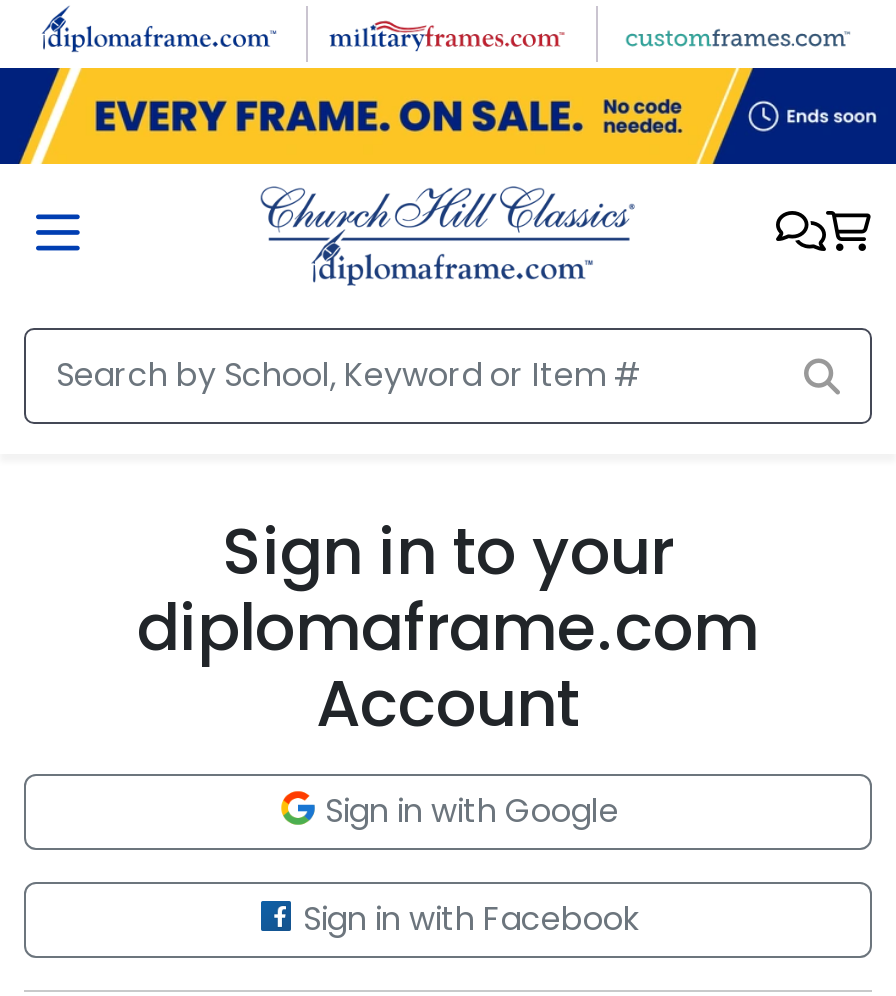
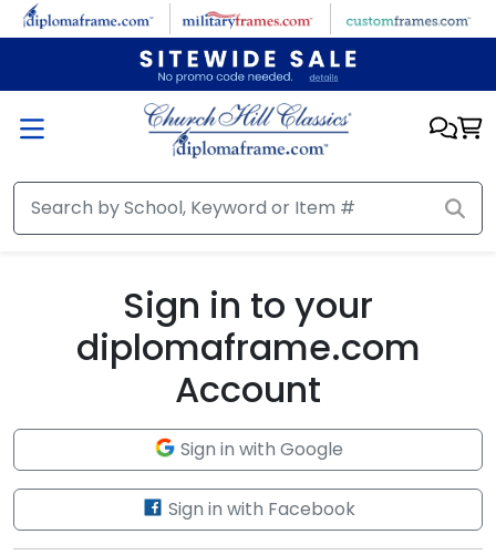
[18,66,878,166] [image] -> [11,37,485,92] [image]

